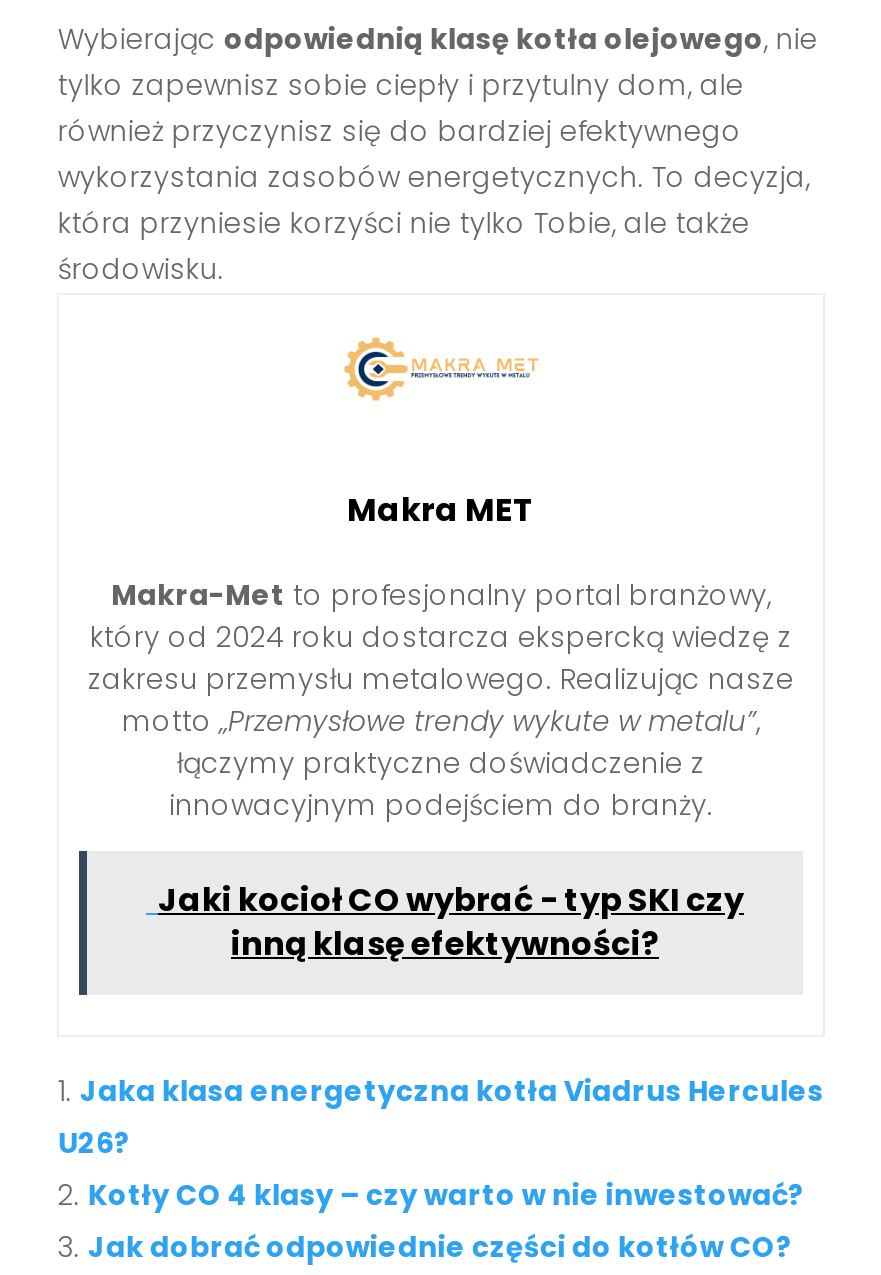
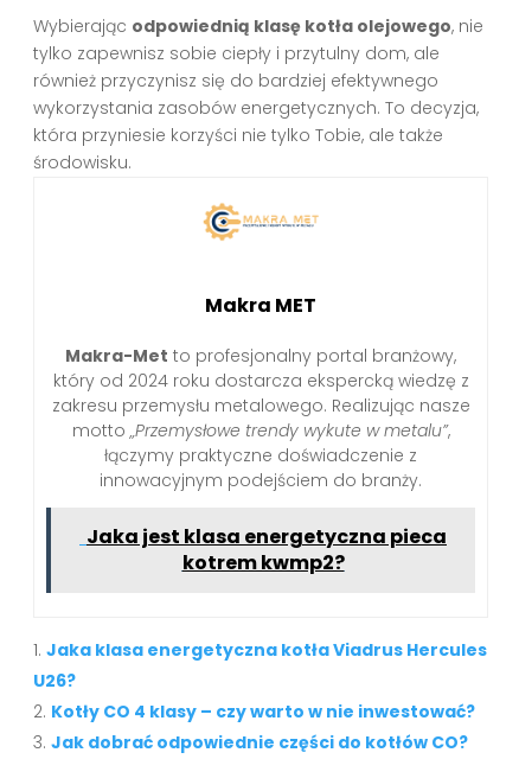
[158,878,744,968] Jaki kocioł CO wybrać - typ SKI czy | inną klasę efektywności? -> [86,523,447,577] Jaka jest klasa energetyczna pieca | kotrem kwmp2?

